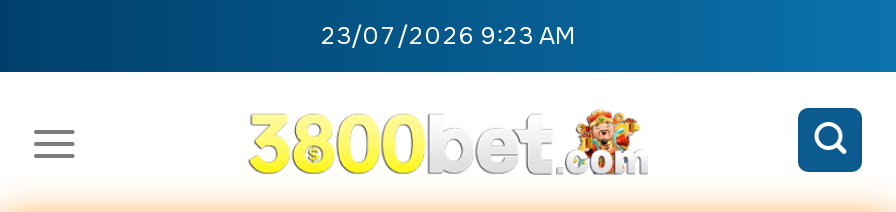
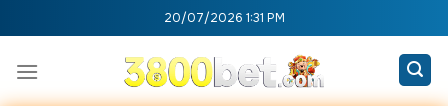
[321,19,575,51] 23/07/2026 9:23 AM -> [163,9,284,25] 20/07/2026 1:31 PM

